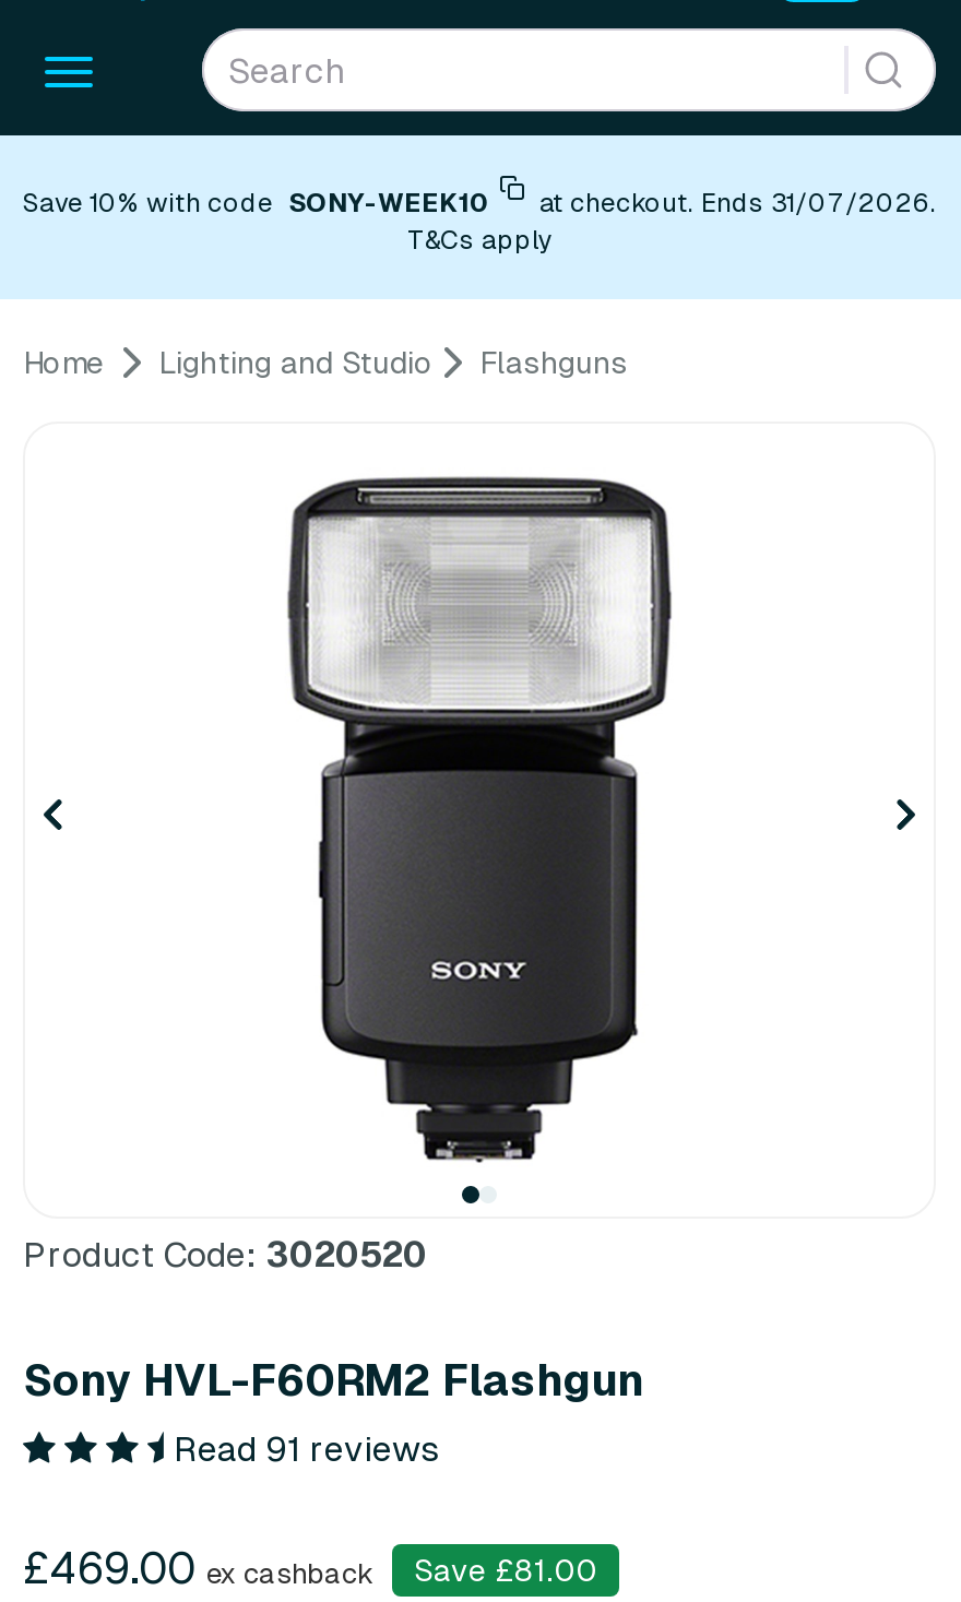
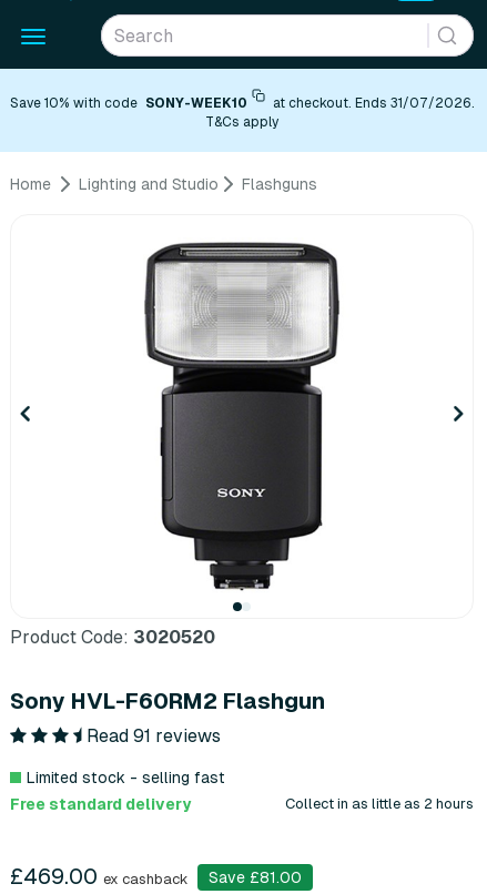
none -> [10,769,474,813] Limited stock - selling fast | Free standard delivery | Collect in as little as 2 hours

